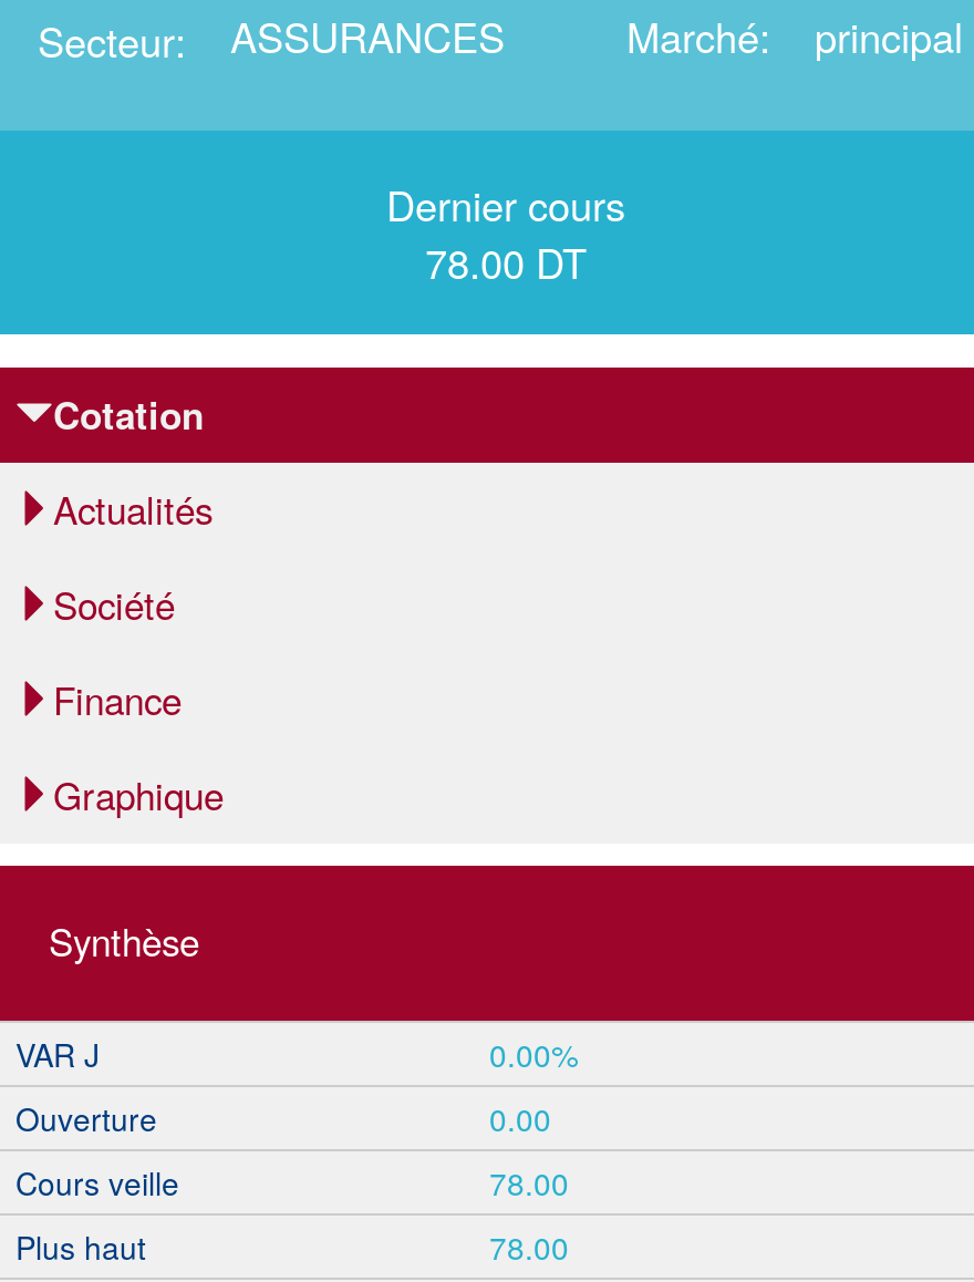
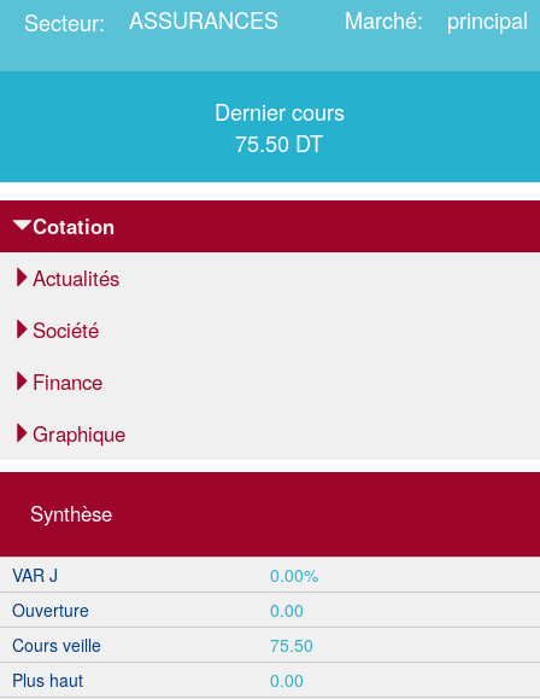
[425,233,587,290] 78.00 DT -> [235,127,323,158] 75.50 DT
[489,1161,569,1205] 78.00 -> [270,633,313,657] 75.50
[489,1225,569,1269] 78.00 -> [270,668,304,692] 0.00

